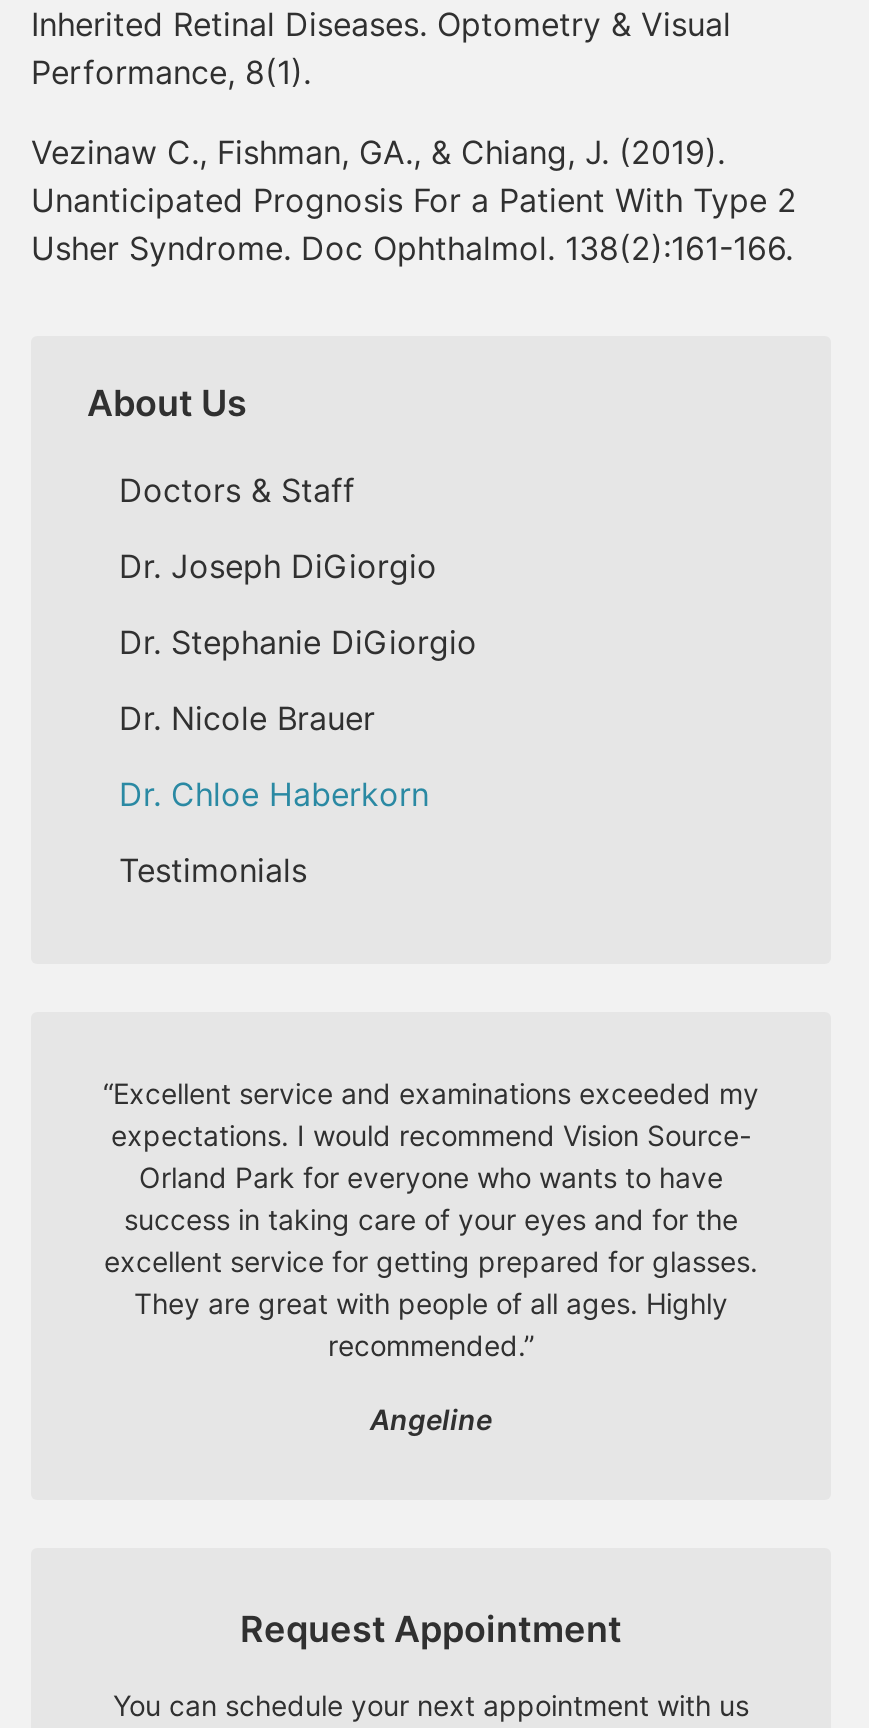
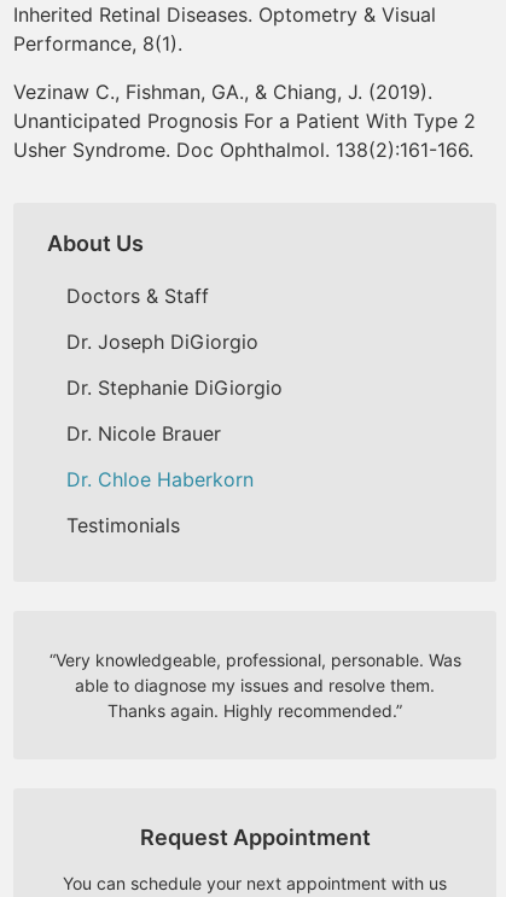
[103,1076,759,1436] “Excellent service and examinations exceeded my | expectations. I would recommend Vision Source- | Orland Park for everyone who wants to have | success in taking care of your eyes and for the | excellent service for getting prepared for glasses. | They are great with people of all ages. Highly | recommended.” | Angeline -> [49,650,461,721] “Very knowledgeable, professional, personable. Was | able to diagnose my issues and resolve them. | Thanks again. Highly recommended.”

